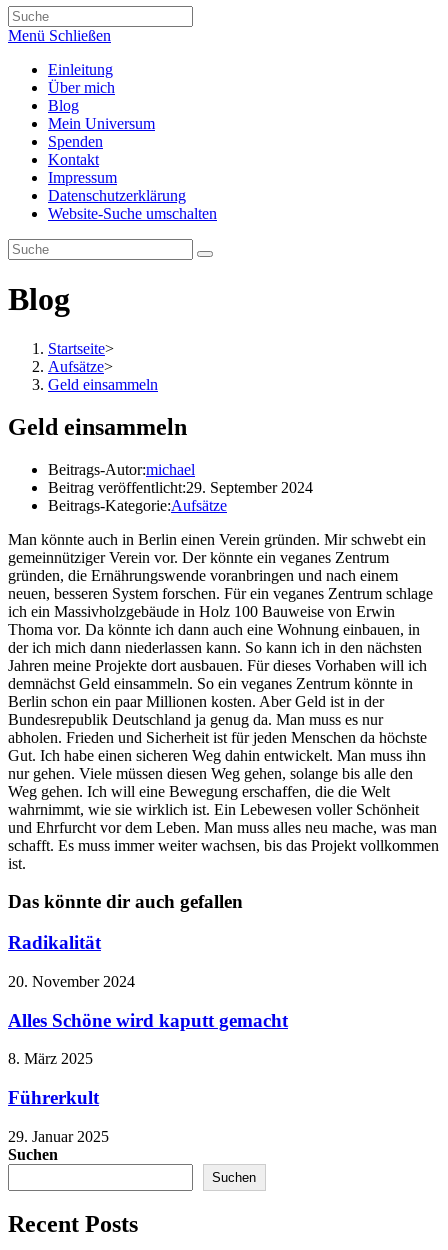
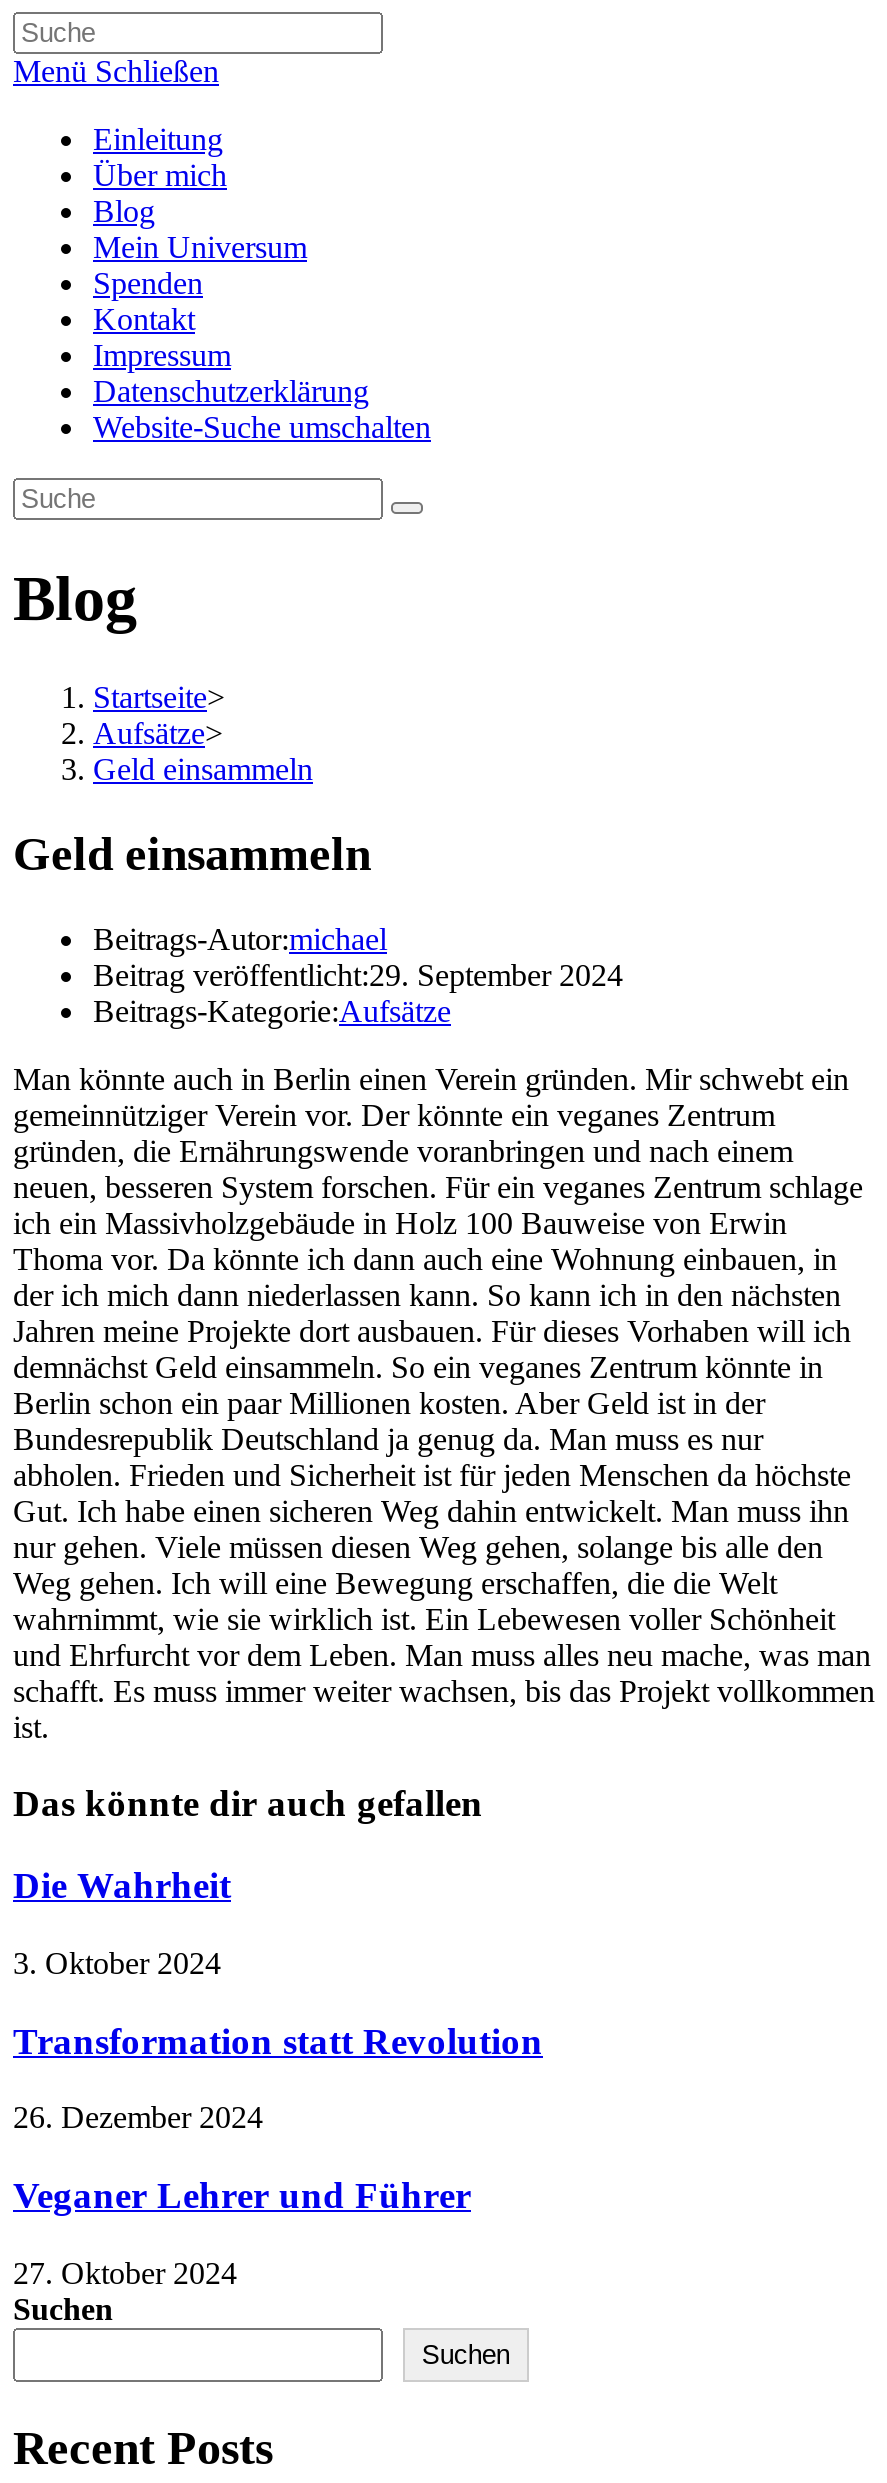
[8,932,101,953] Radikalität -> [13,1864,231,1906] Die Wahrheit
[8,973,135,990] 20. November 2024 -> [13,1946,221,1980] 3. Oktober 2024
[8,1010,288,1031] Alles Schöne wird kaputt gemacht -> [13,2019,543,2061] Transformation statt Revolution
[8,1050,93,1067] 8. März 2025 -> [13,2101,263,2135] 26. Dezember 2024
[8,1087,99,1108] Führerkult -> [13,2174,471,2216] Veganer Lehrer und Führer
[8,1128,109,1145] 29. Januar 2025 -> [13,2255,237,2289] 27. Oktober 2024

